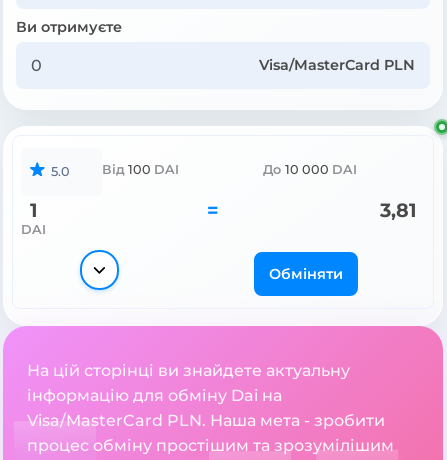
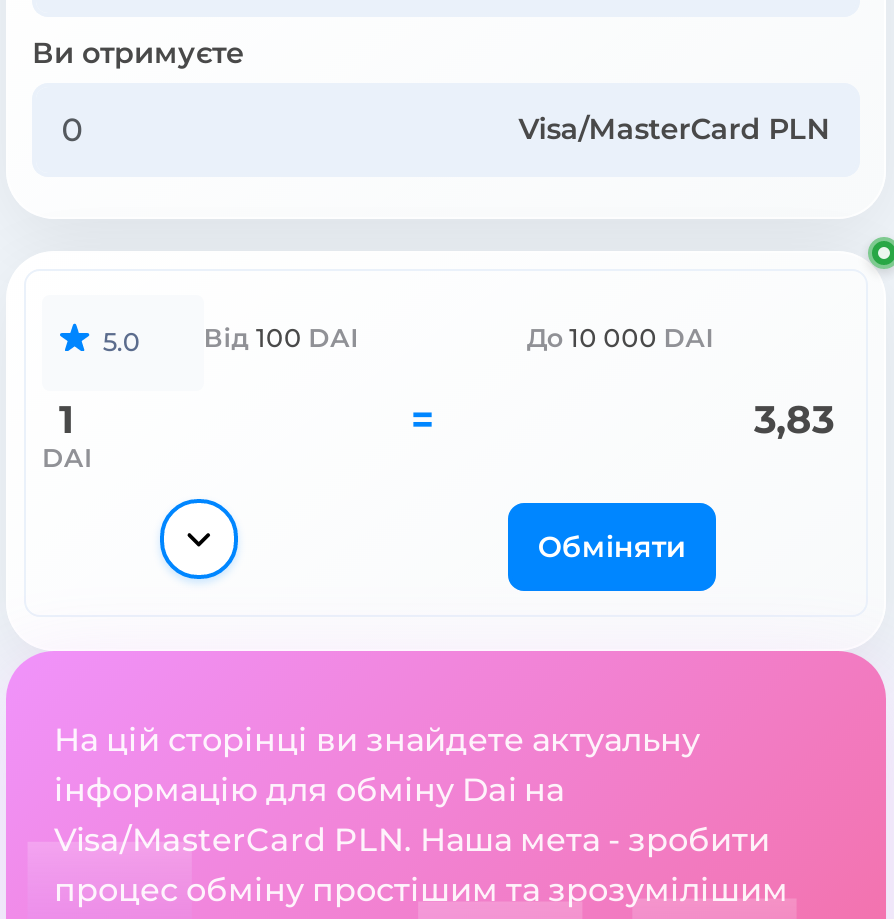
[380,198,417,222] 3,81 -> [754,395,834,443] 3,83

